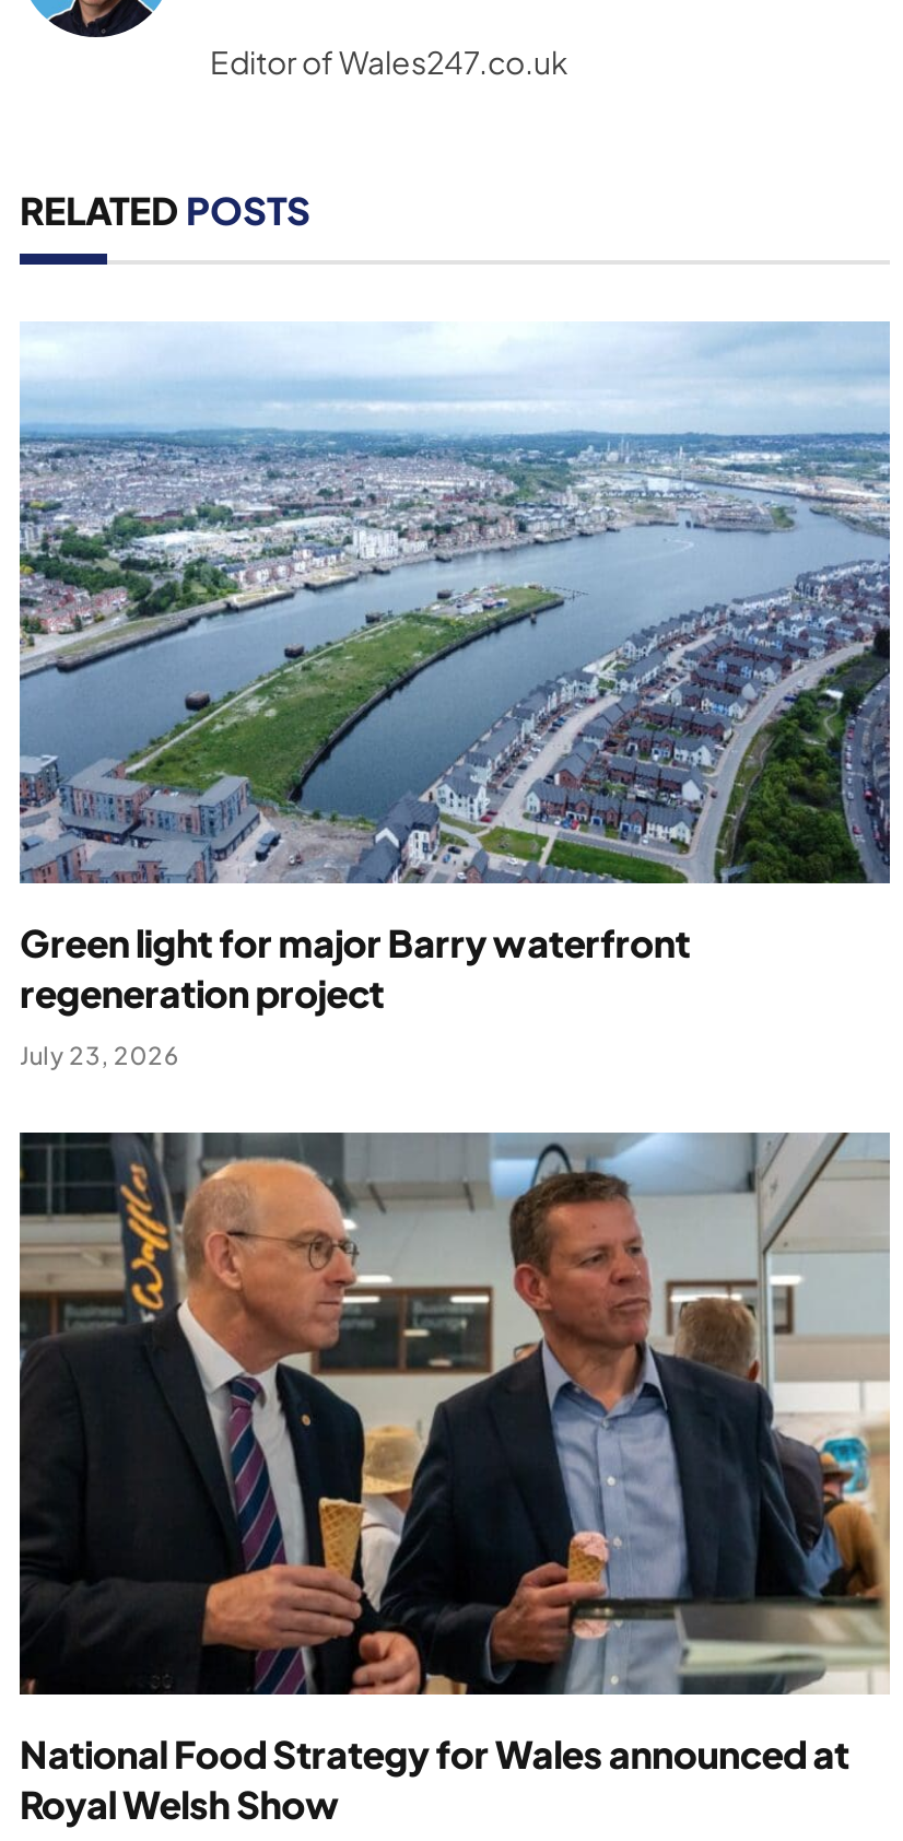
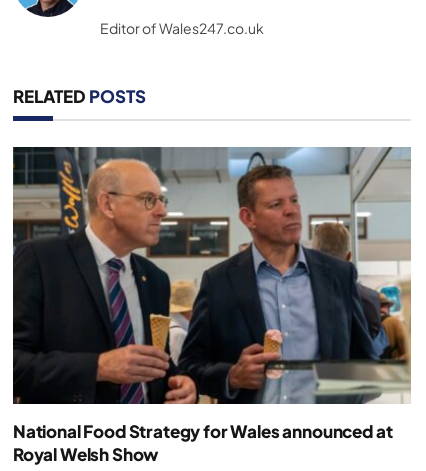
[17,321,892,1069] [image] | Green light for major Barry waterfront | regeneration project | July 23, 2026 -> none

